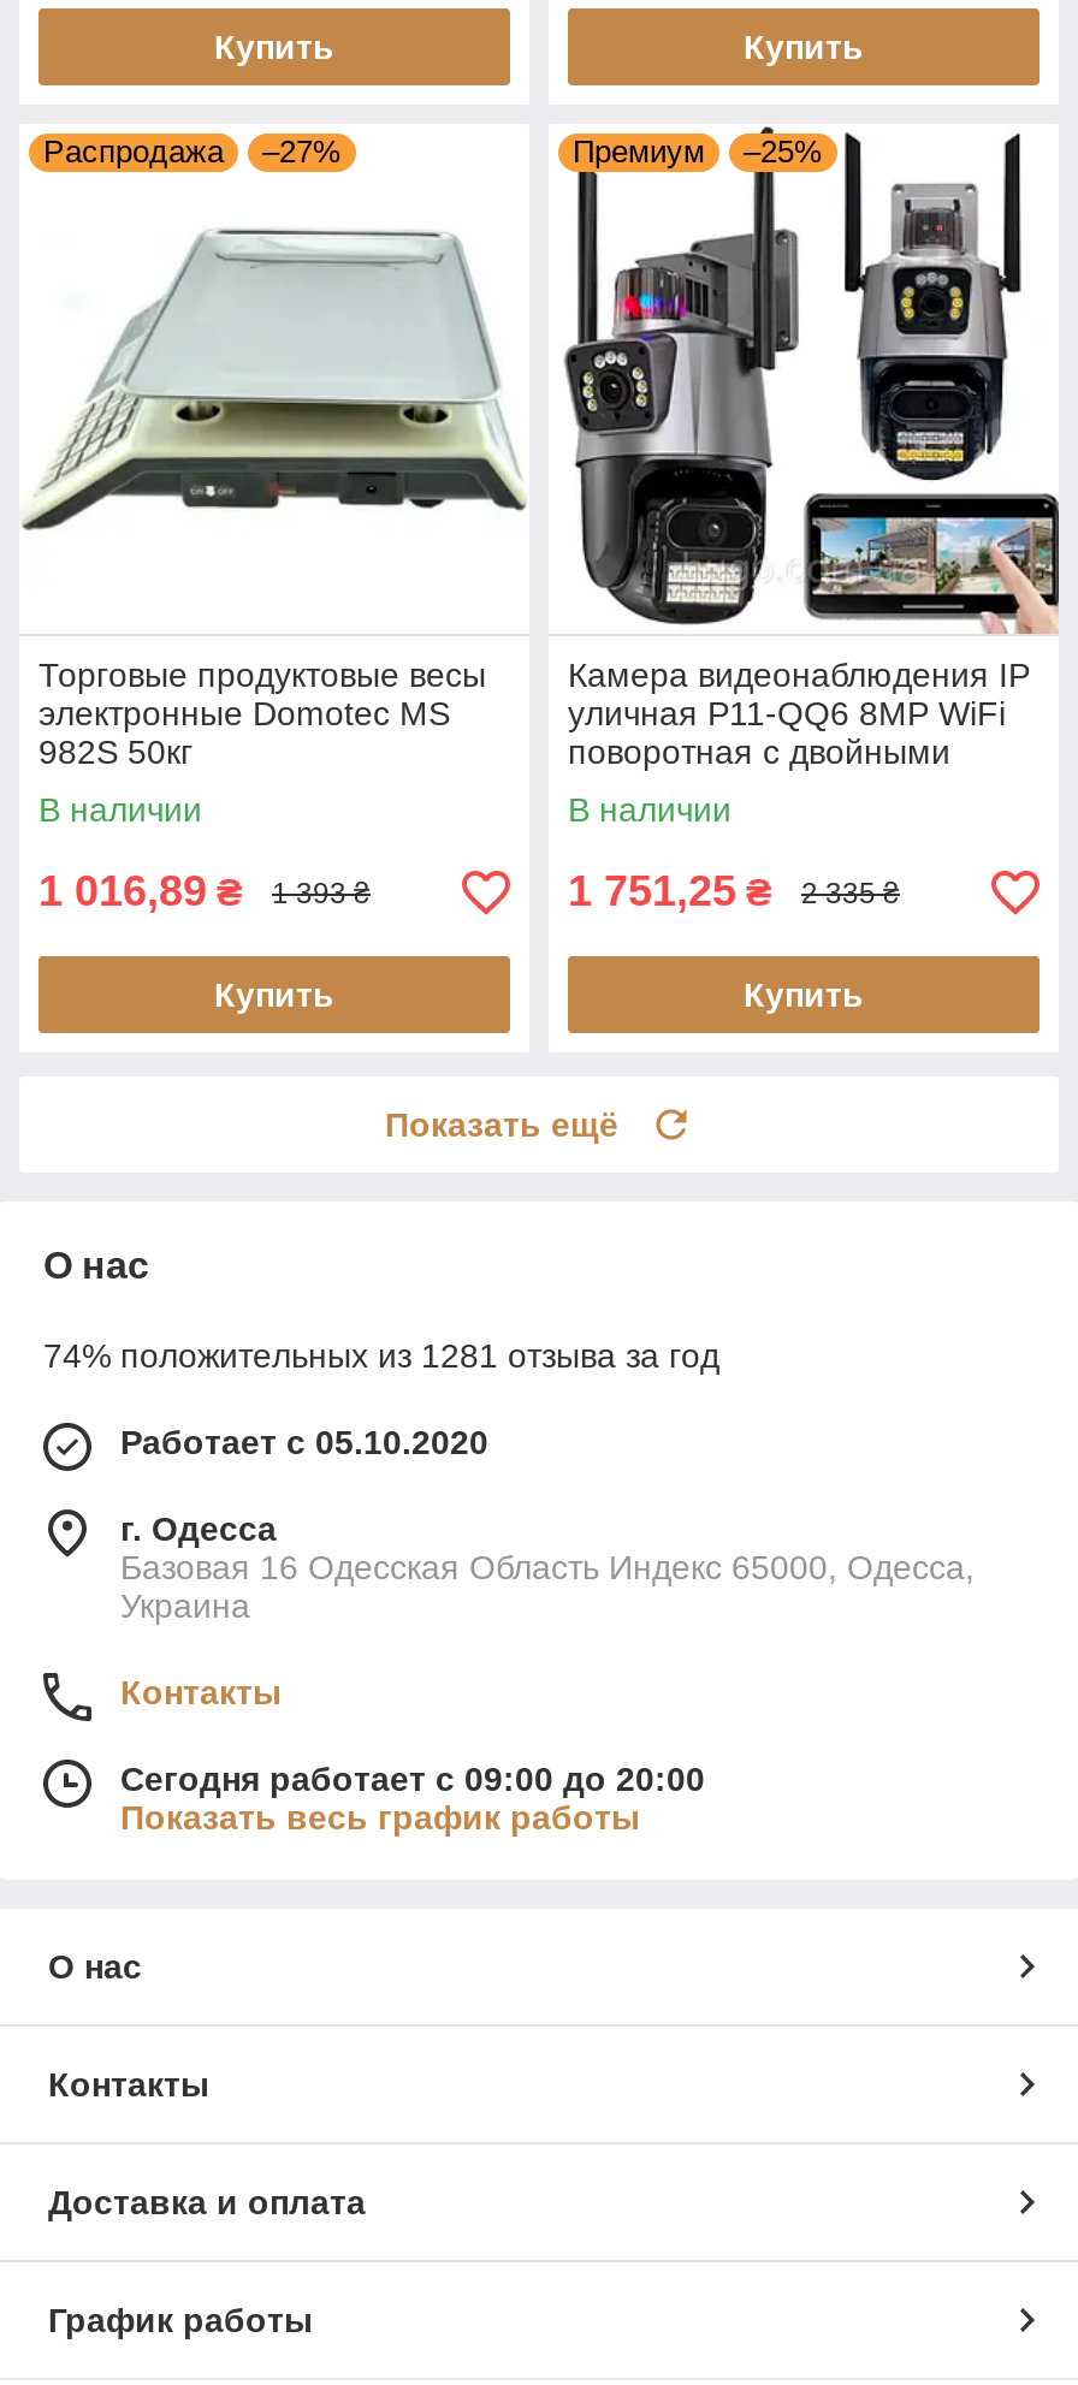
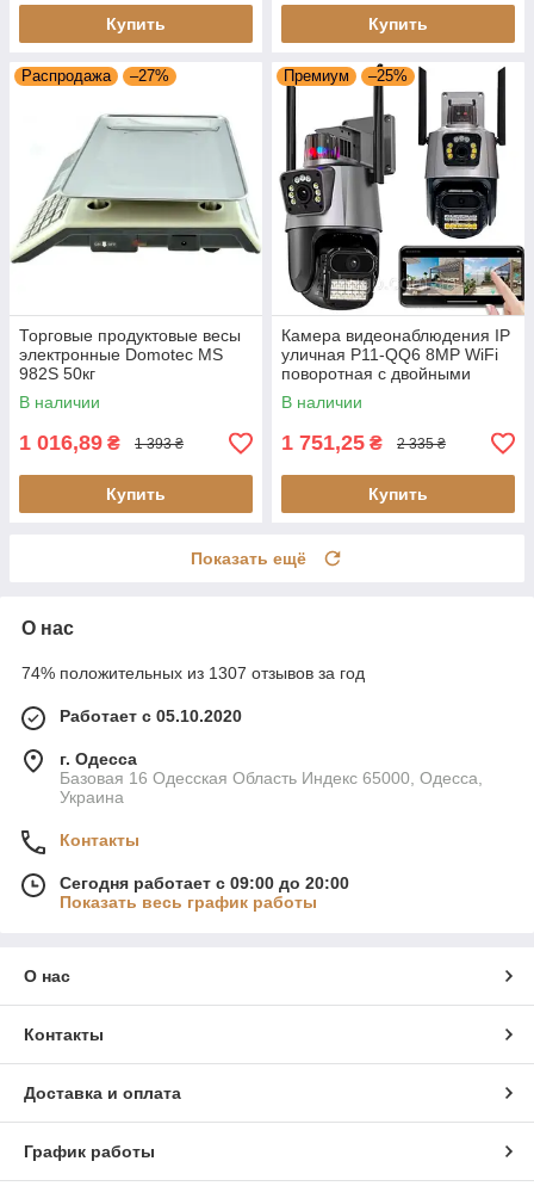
[43,1337,719,1376] 74% положительных из 1281 отзыва за год -> [21,664,365,683] 74% положительных из 1307 отзывов за год

